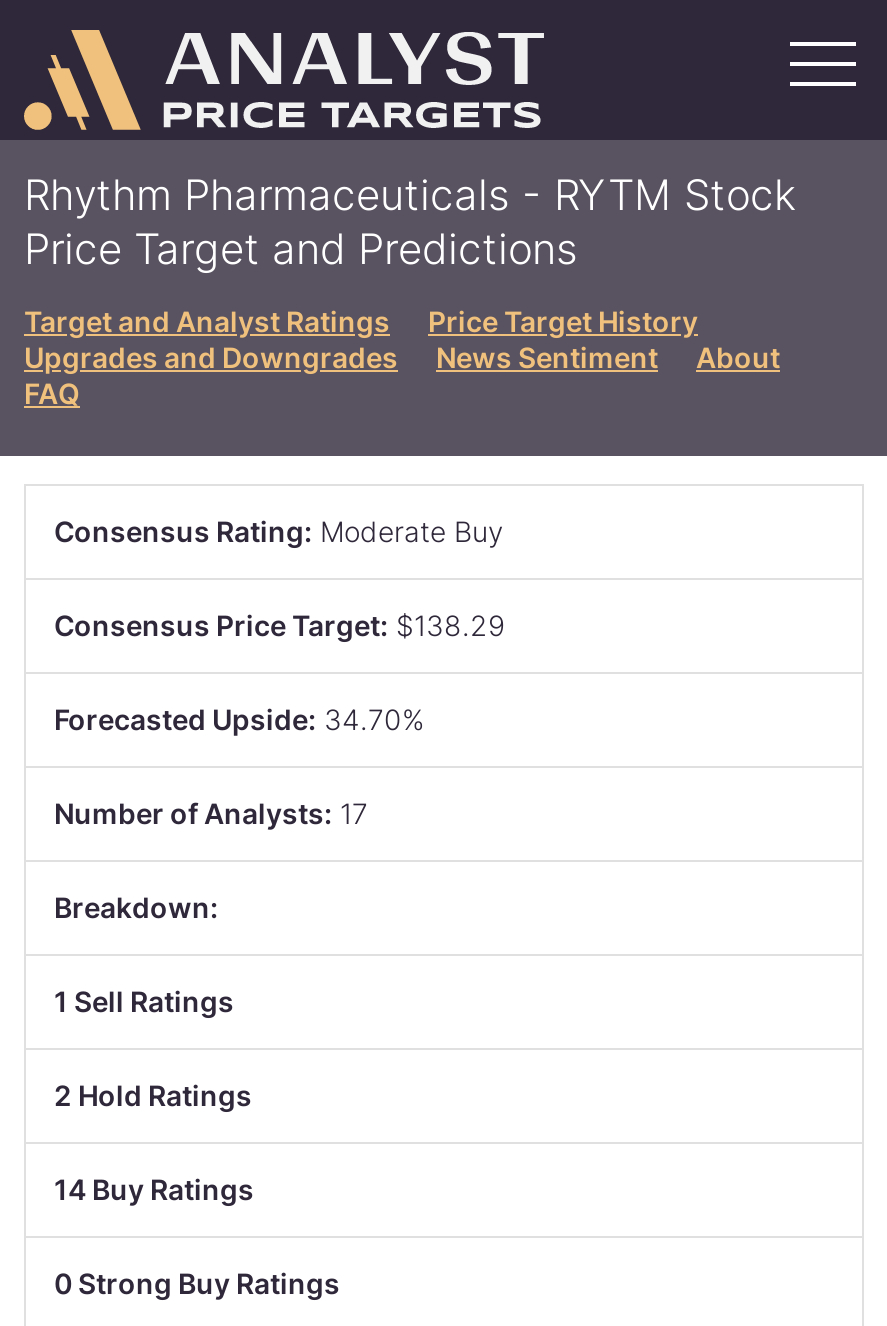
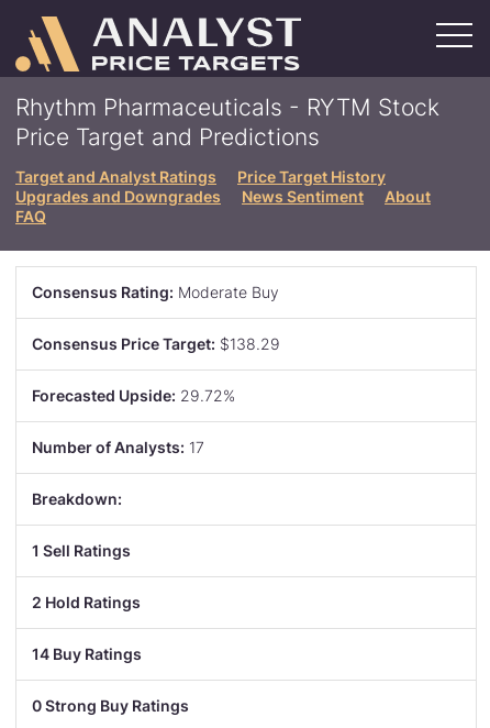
[54,701,424,735] Forecasted Upside: 34.70% -> [32,386,235,404] Forecasted Upside: 29.72%

